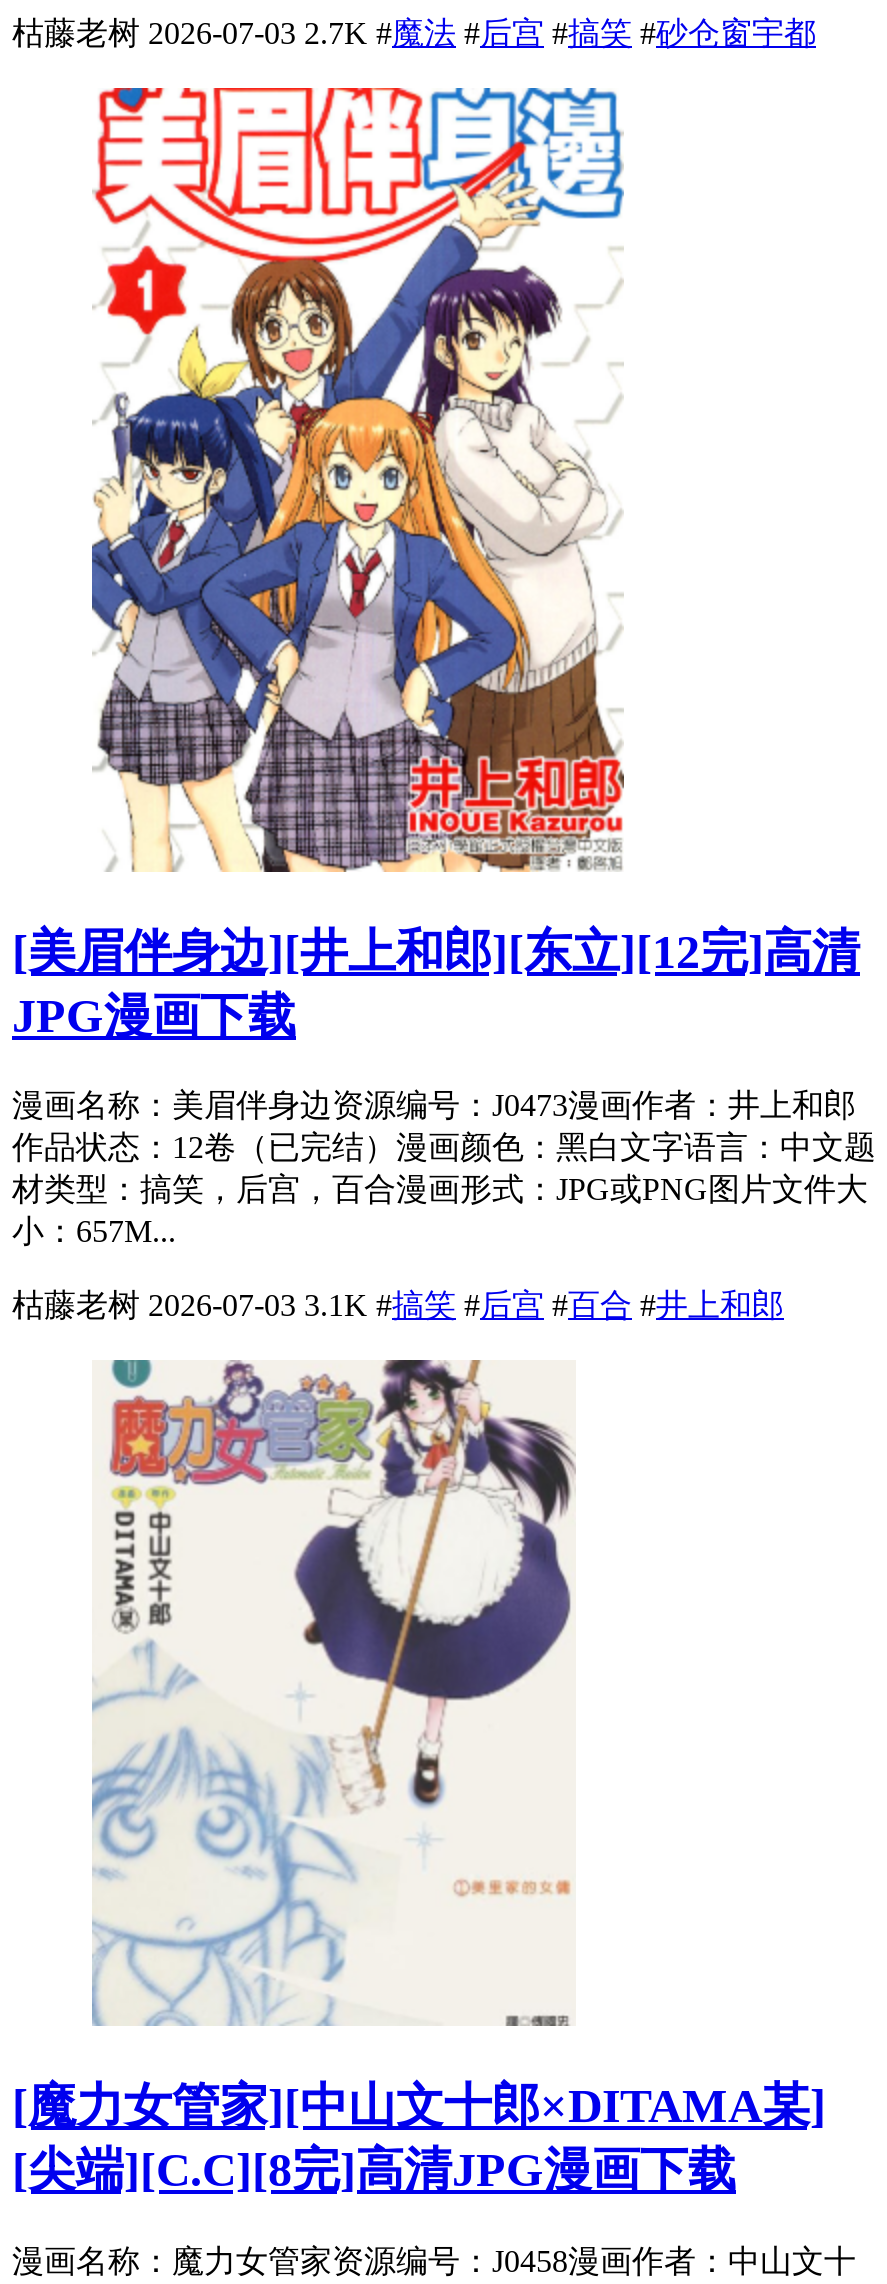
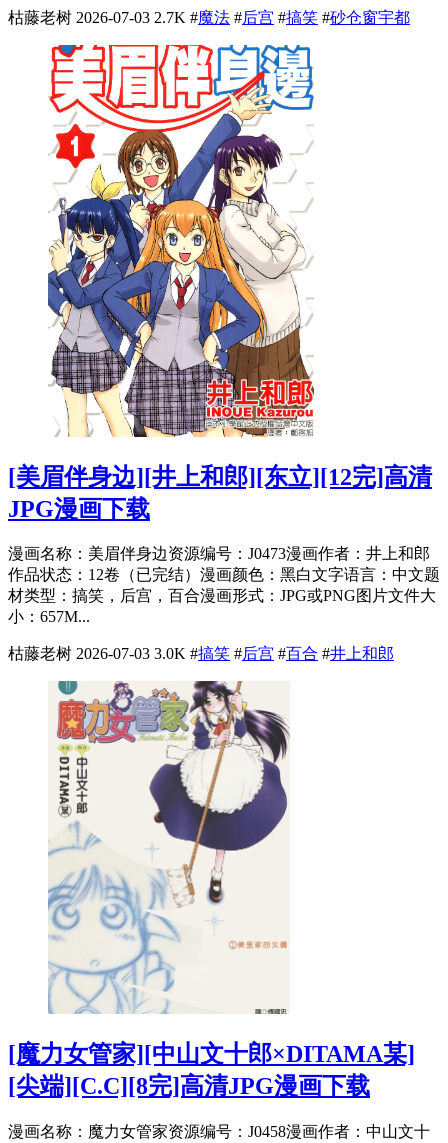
[12,1289,784,1323] 枯藤老树 2026-07-03 3.1K #搞笑#后宫#百合#井上和郎 -> [8,645,394,662] 枯藤老树 2026-07-03 3.0K #搞笑#后宫#百合#井上和郎

